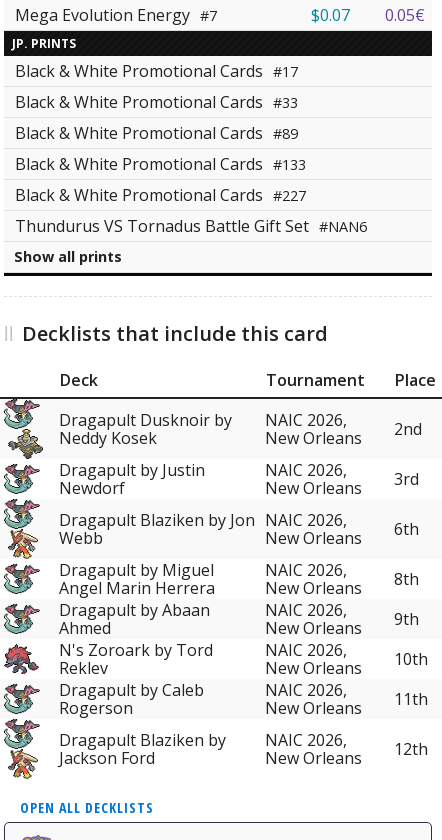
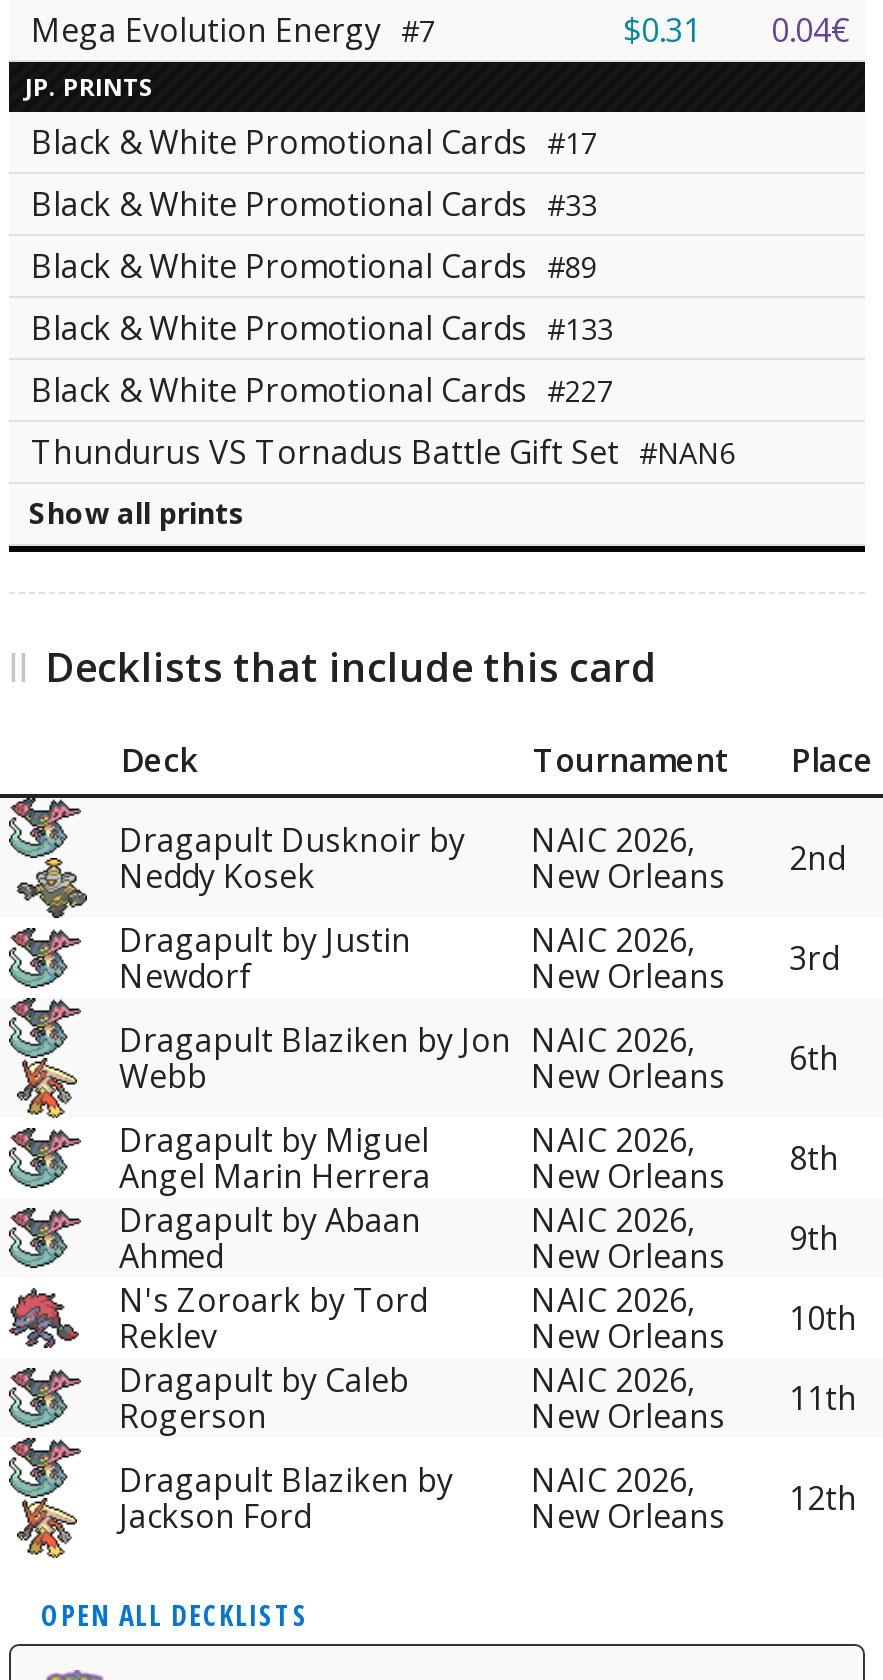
[311,4,350,26] $0.07 -> [623,9,701,53] $0.31
[385,4,425,26] 0.05€ -> [771,9,851,53] 0.04€

